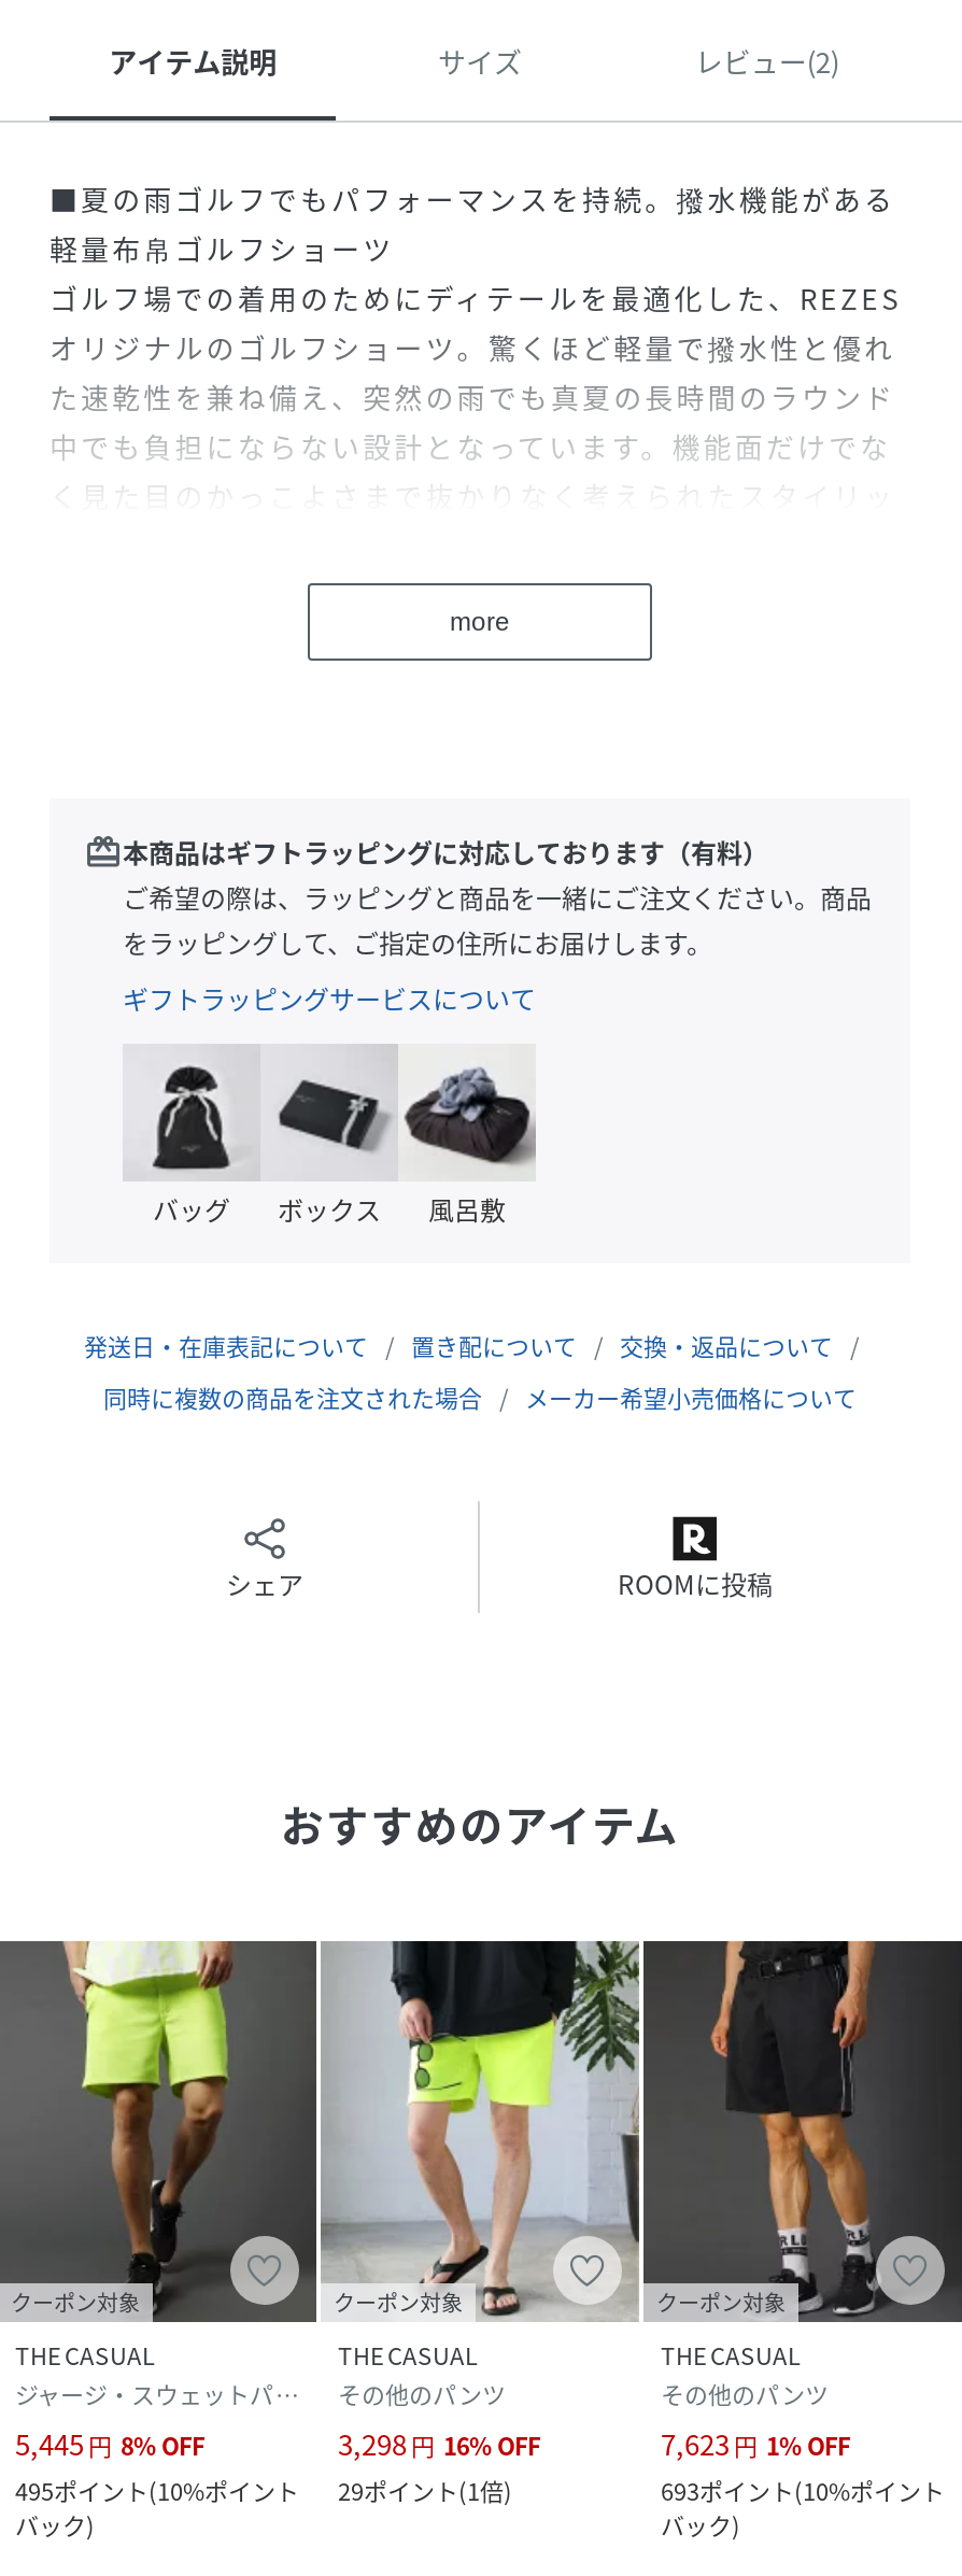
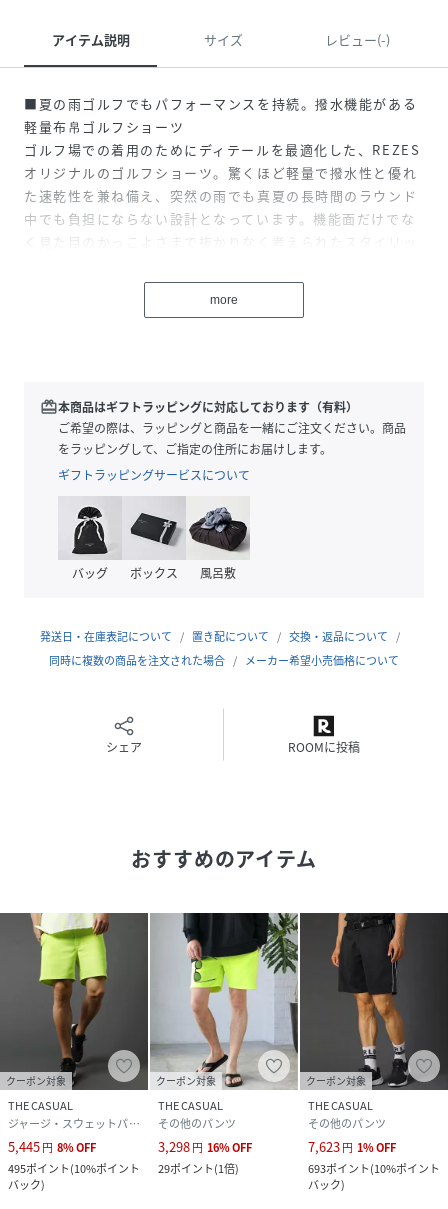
[695,40,839,81] レビュー(2) -> [325,30,390,49] レビュー(-)

